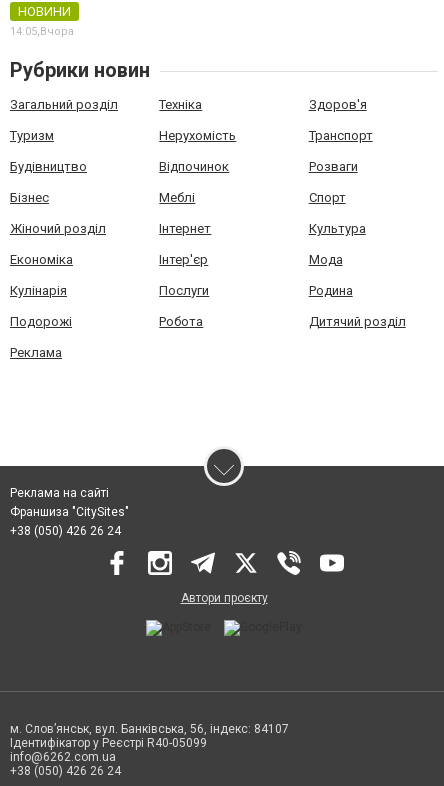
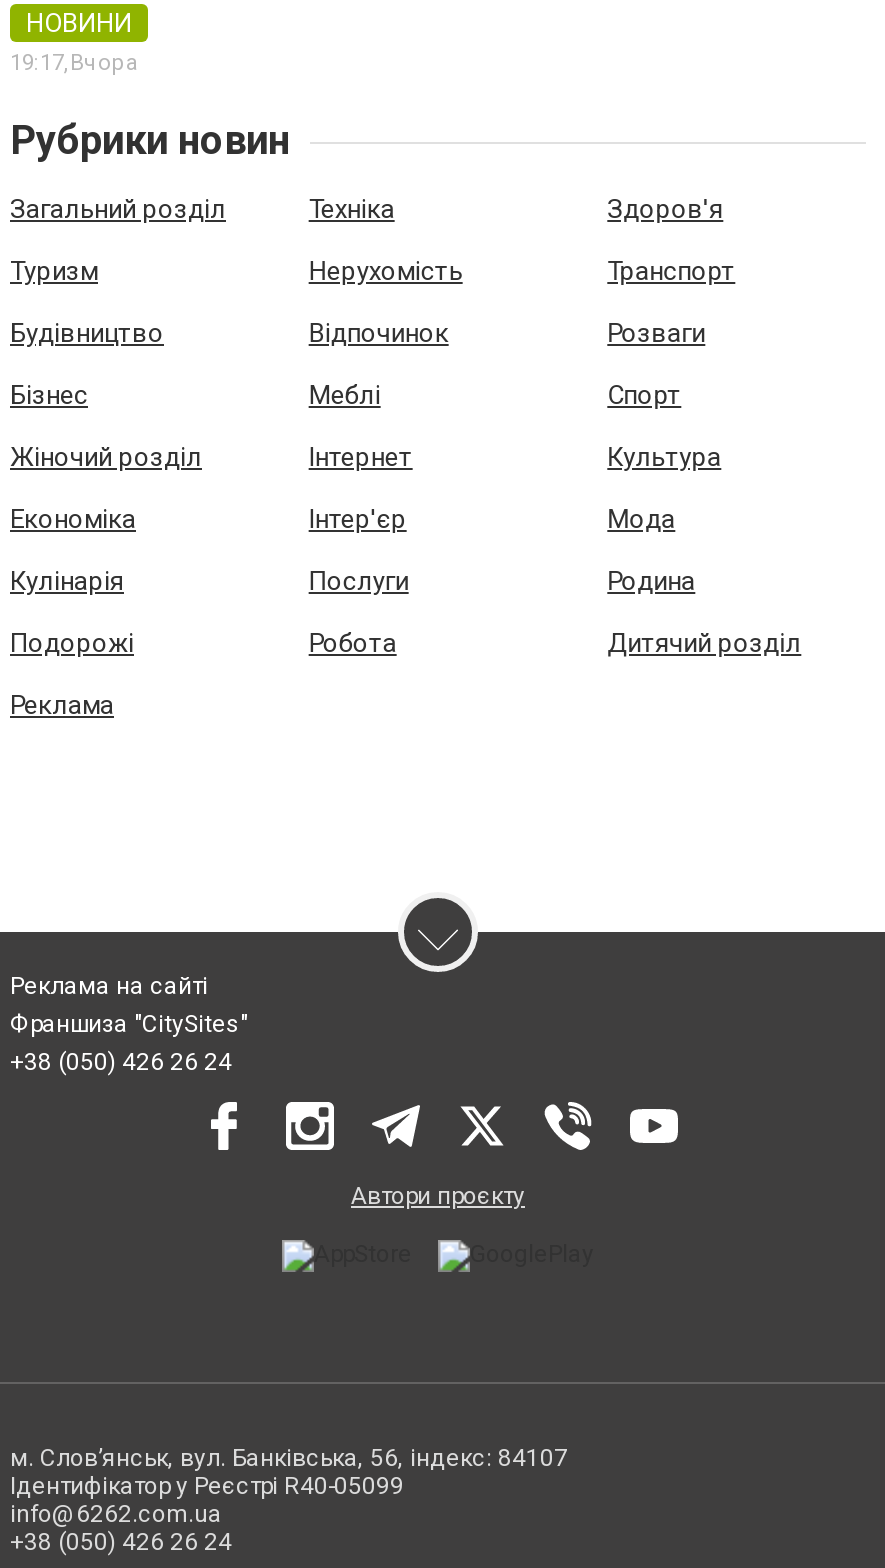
[10,25,74,38] 14:05, Вчора -> [10,50,138,76] 19:17, Вчора

